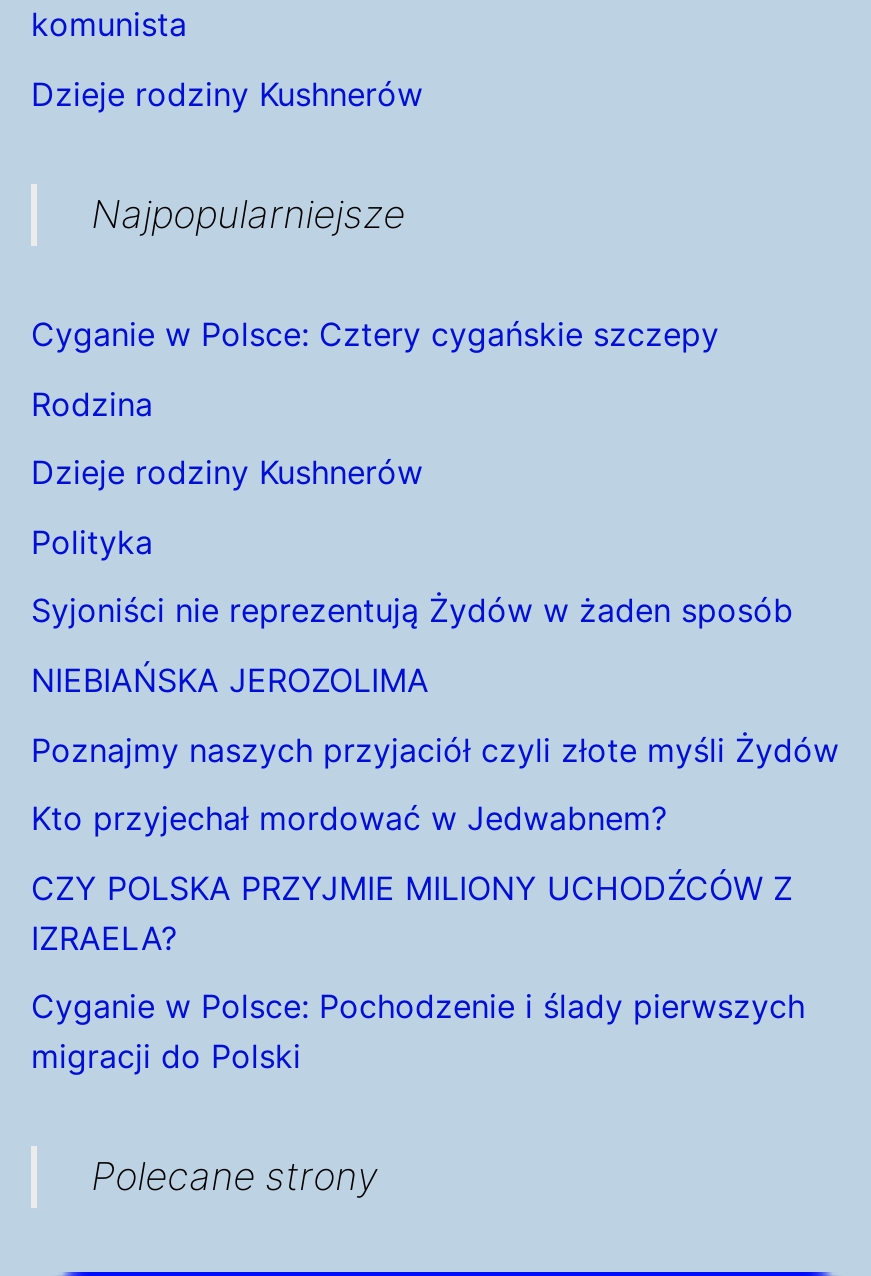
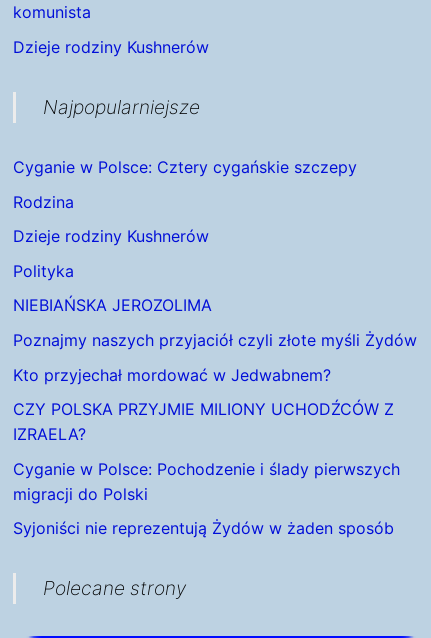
moved [31,591,793,631] -> [13,518,394,538]: Syjoniści nie reprezentują Żydów w żaden sposób
moved [31,660,839,1077] -> [13,295,417,504]: NIEBIAŃSKA JEROZOLIMA | Poznajmy naszych przyjaciół czyli złote myśli Żydów | Kto przyjechał mordować w Jedwabnem? | CZY POLSKA PRZYJMIE MILIONY UCHODŹCÓW Z | IZRAELA? | Cyganie w Polsce: Pochodzenie i ślady pierwszych | migracji do Polski

